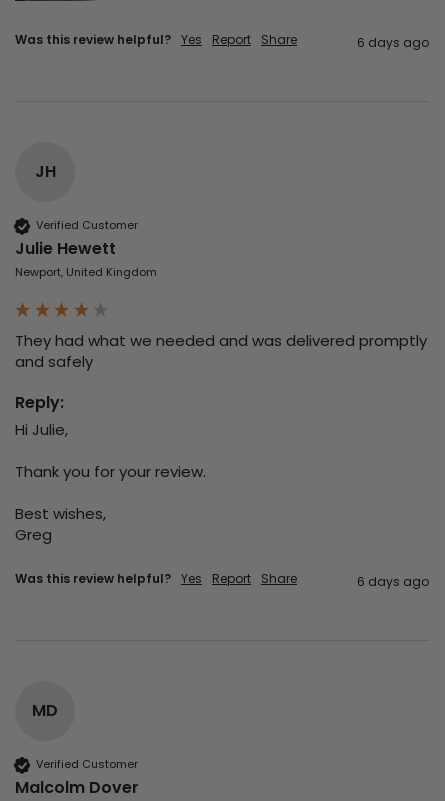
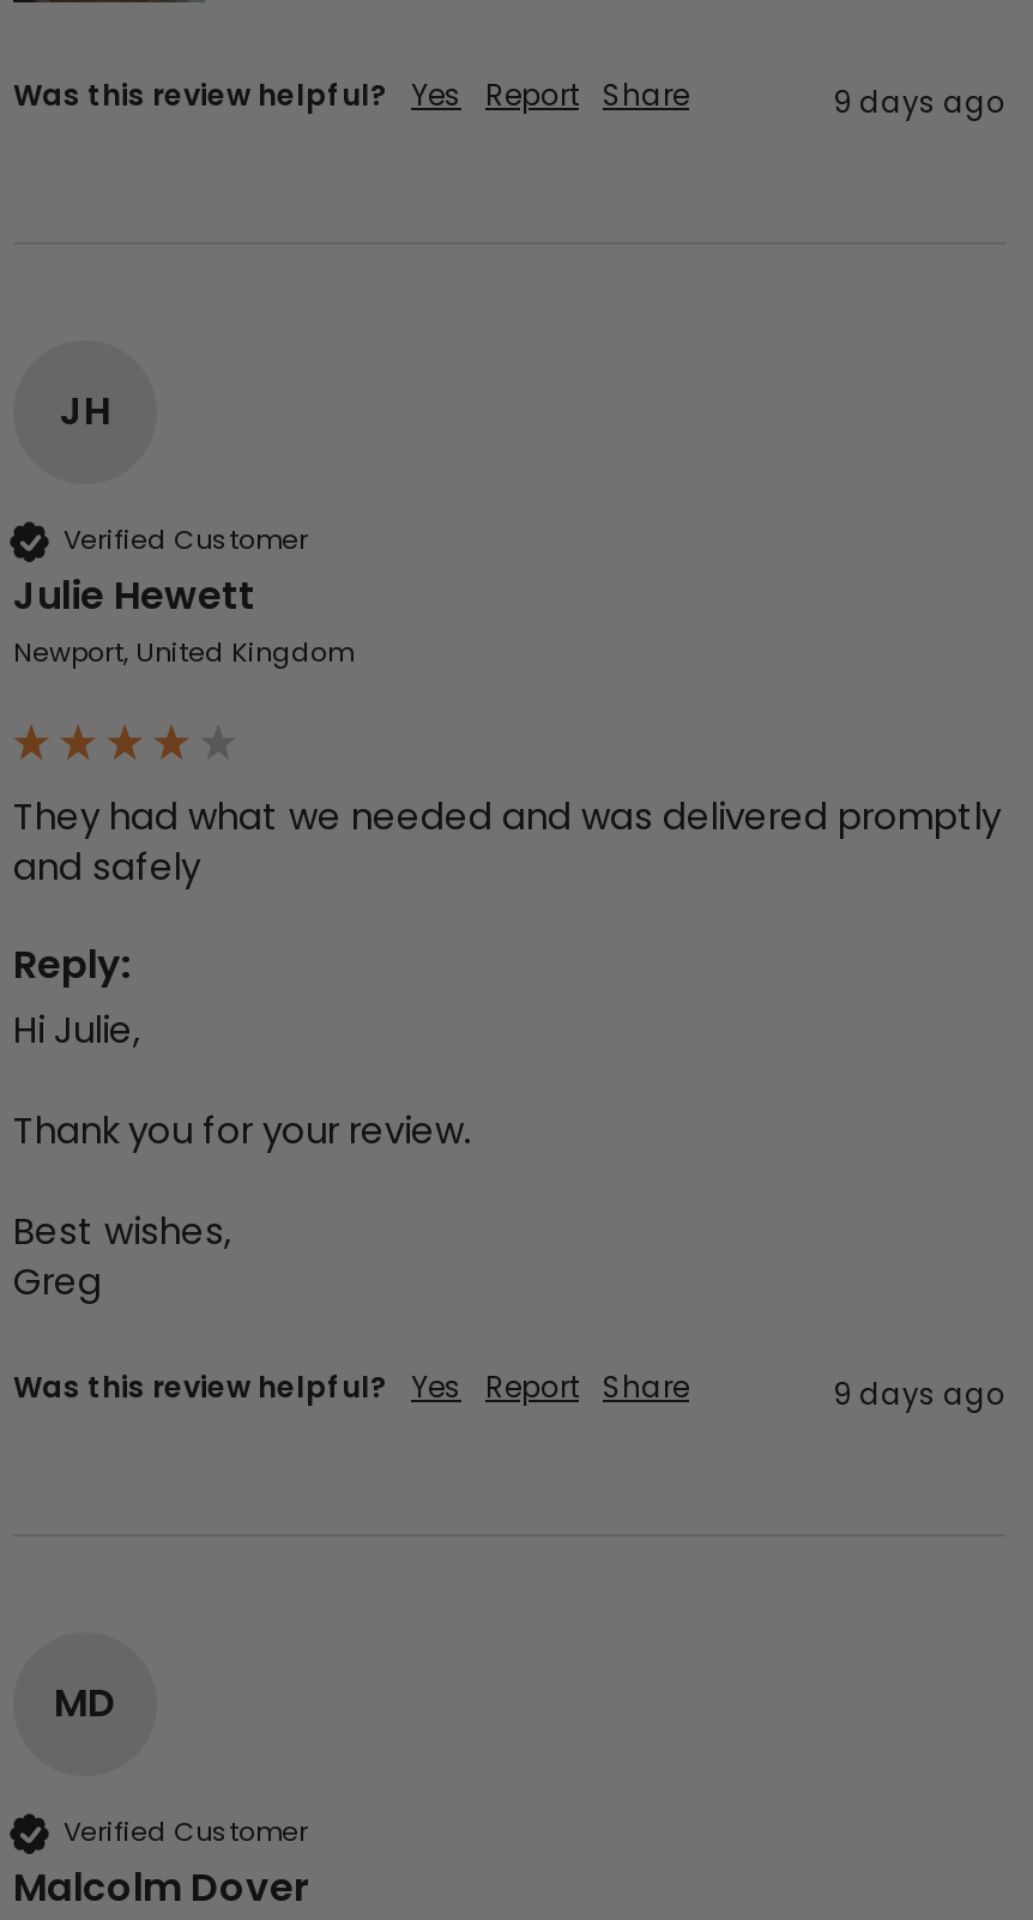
[357,34,429,51] 6 days ago -> [833,81,1005,122] 9 days ago
[357,573,429,590] 6 days ago -> [833,1373,1005,1414] 9 days ago

